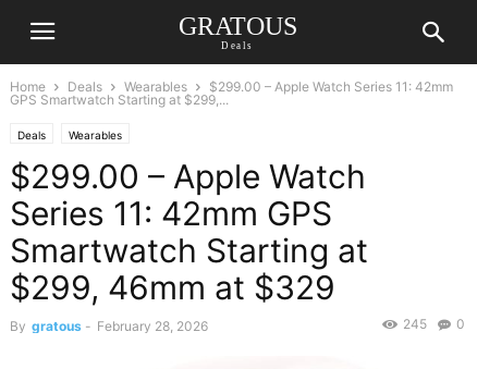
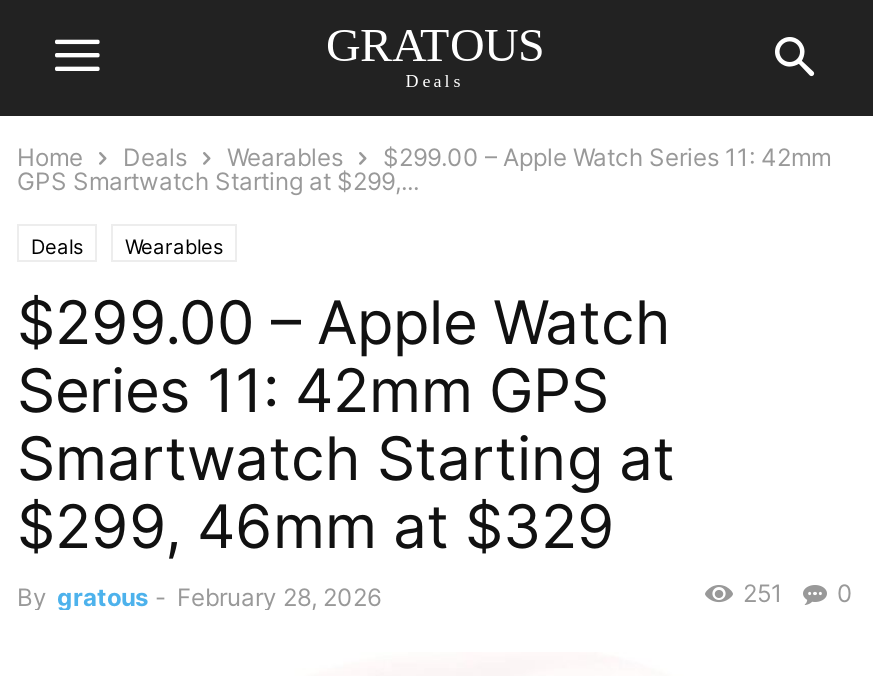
[403,316,465,332] 245 0 -> [743,578,853,608] 251 0

